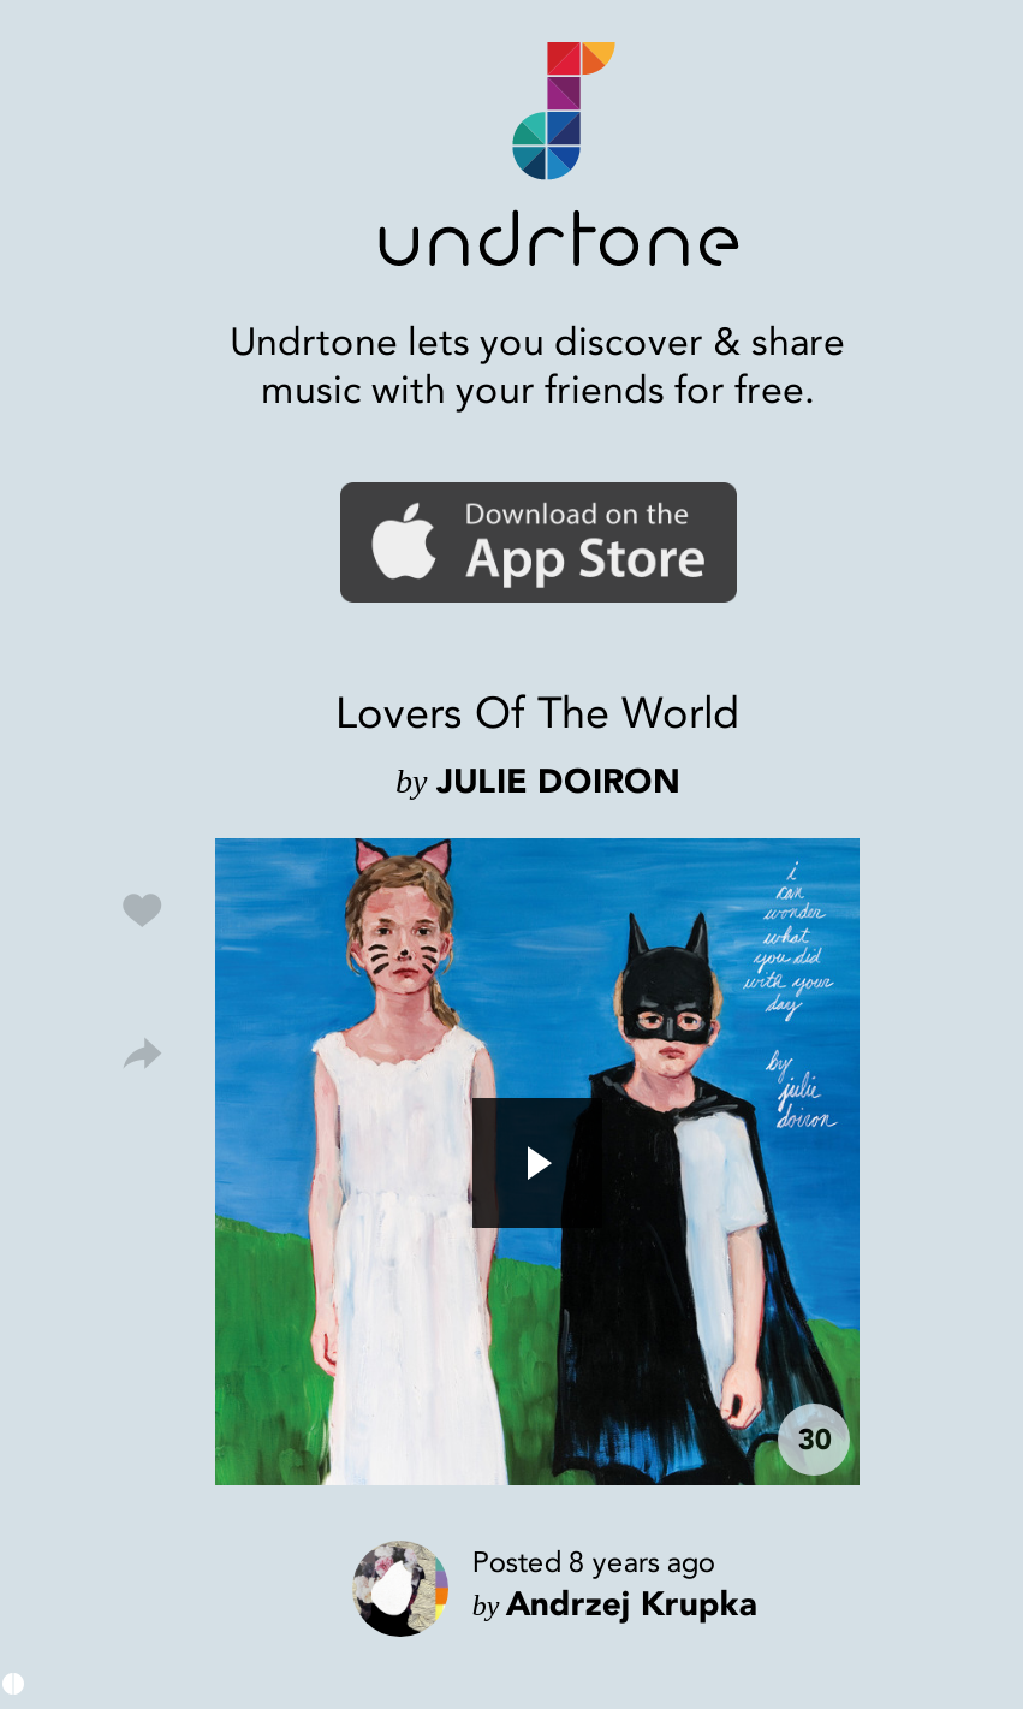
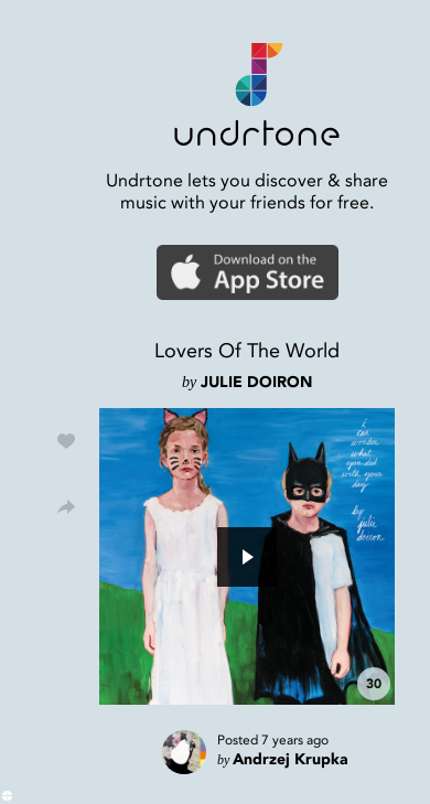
[472,1545,715,1579] Posted 8 years ago -> [217,732,328,748] Posted 7 years ago

